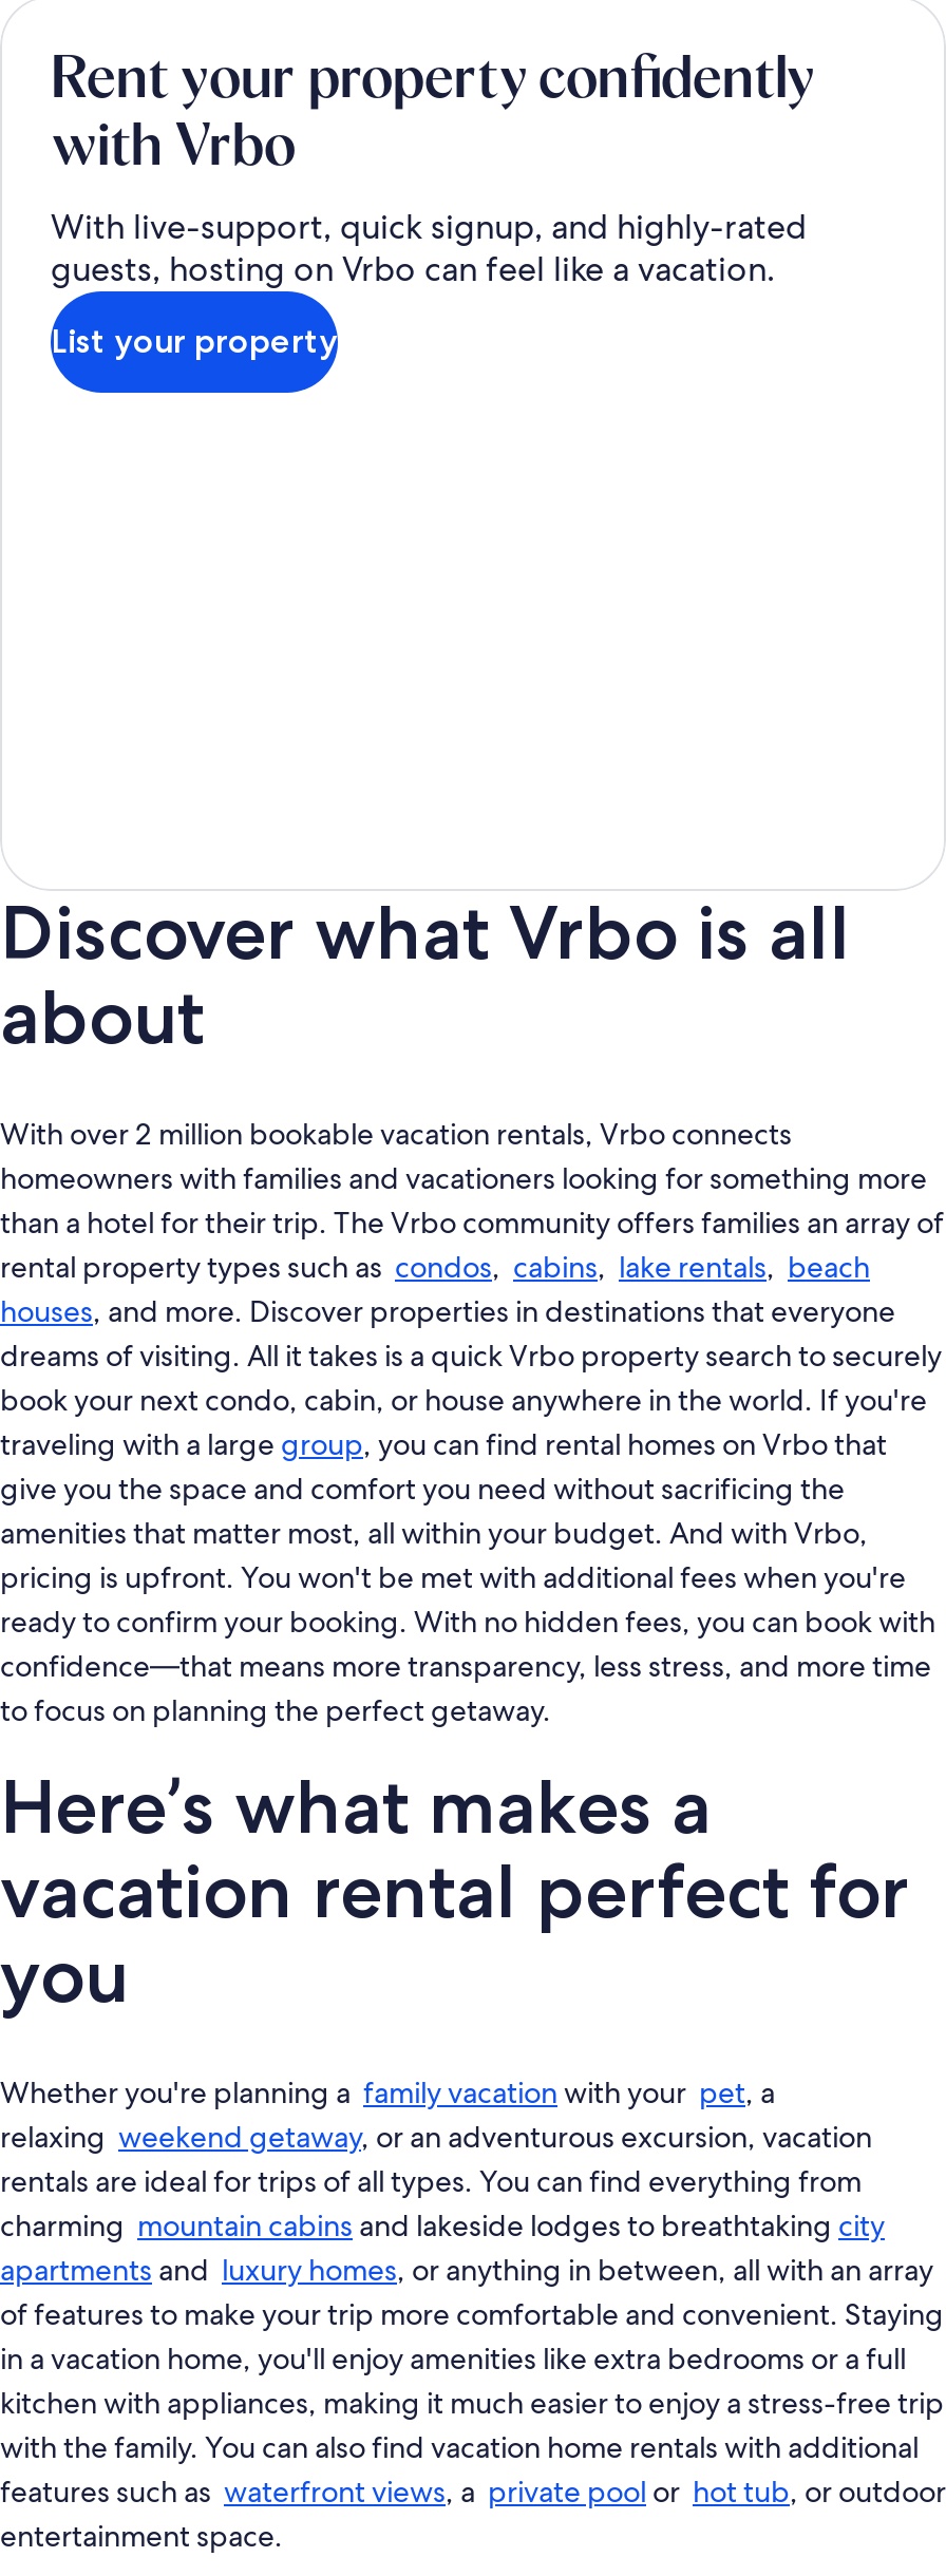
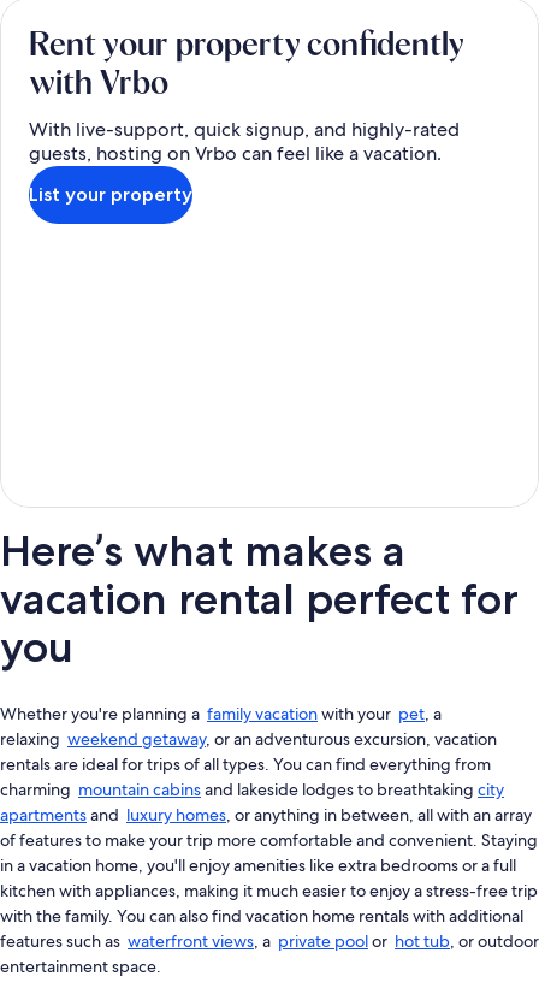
[0,887,944,1729] Discover what Vrbo is all | about | With over 2 million bookable vacation rentals, Vrbo connects | homeowners with families and vacationers looking for something more | than a hotel for their trip. The Vrbo community offers families an array of | rental property types such as condos, cabins, lake rentals, beach | houses, and more. Discover properties in destinations that everyone | dreams of visiting. All it takes is a quick Vrbo property search to securely | book your next condo, cabin, or house anywhere in the world. If you're | traveling with a large group, you can find rental homes on Vrbo that | give you the space and comfort you need without sacrificing the | amenities that matter most, all within your budget. And with Vrbo, | pricing is upfront. You won't be met with additional fees when you're | ready to confirm your booking. With no hidden fees, you can book with | confidence—that means more transparency, less stress, and more time | to focus on planning the perfect getaway. -> none

